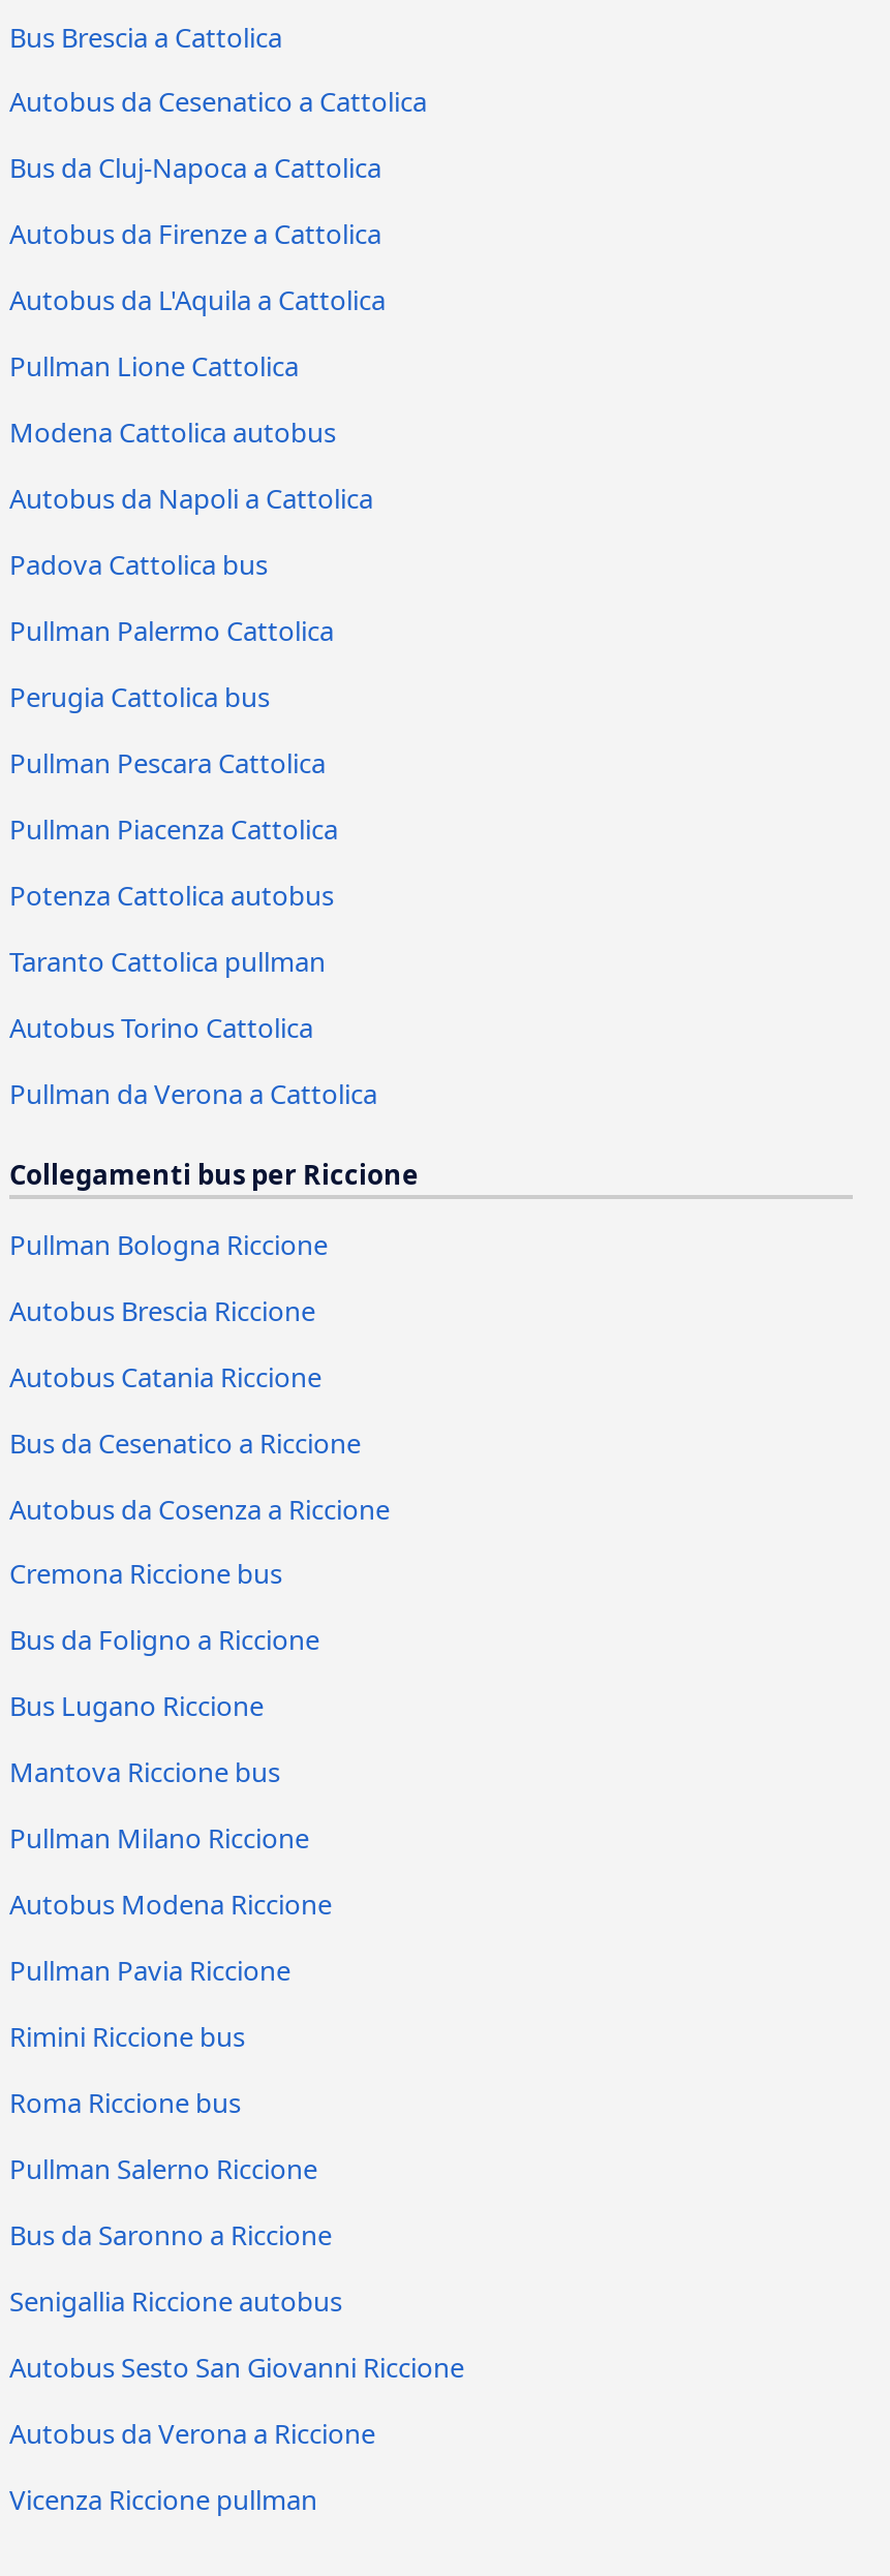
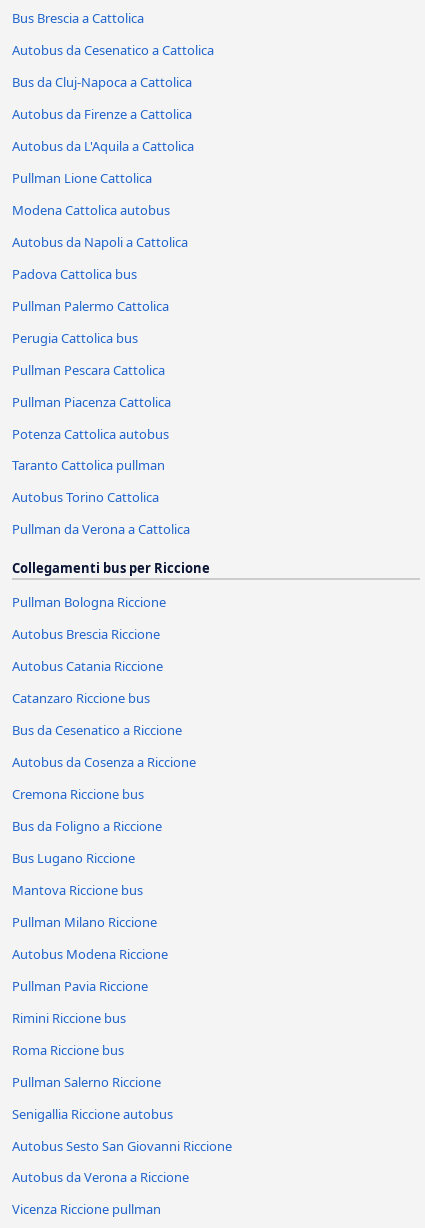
none -> [12,689,150,707] Catanzaro Riccione bus
moved [9,1424,390,2188] -> [12,721,196,1091]: Bus da Cesenatico a Riccione | Autobus da Cosenza a Riccione | Cremona Riccione bus | ... | Roma Riccione bus | Pullman Salerno Riccione
[9,2216,332,2254] Bus da Saronno a Riccione -> none

